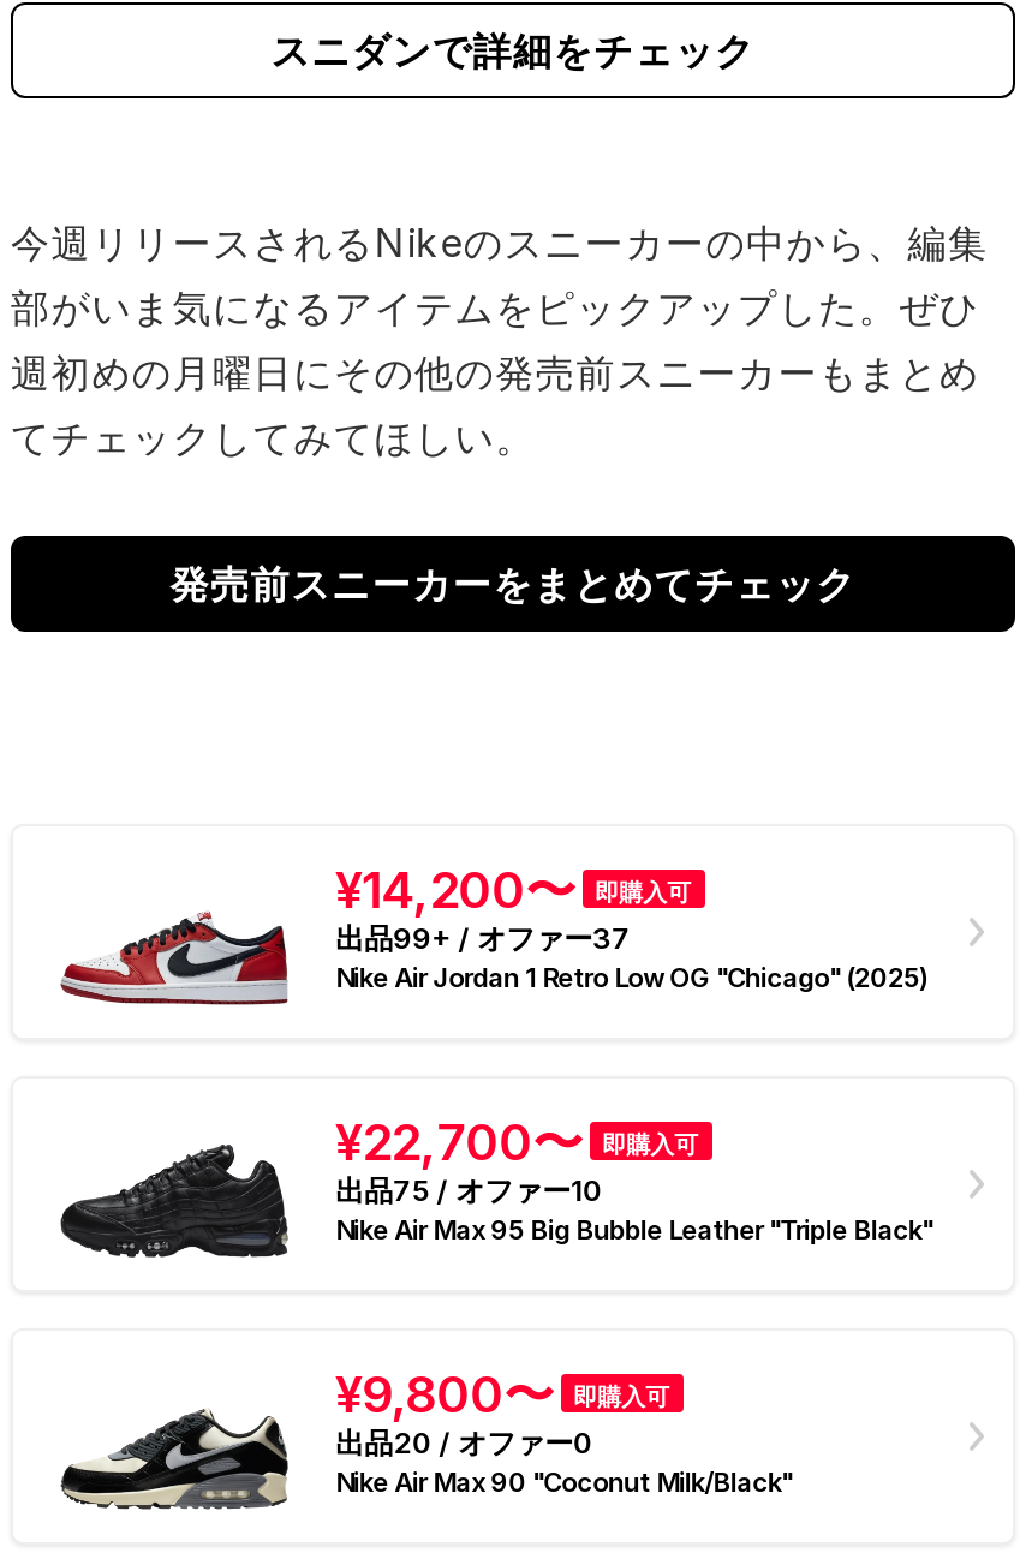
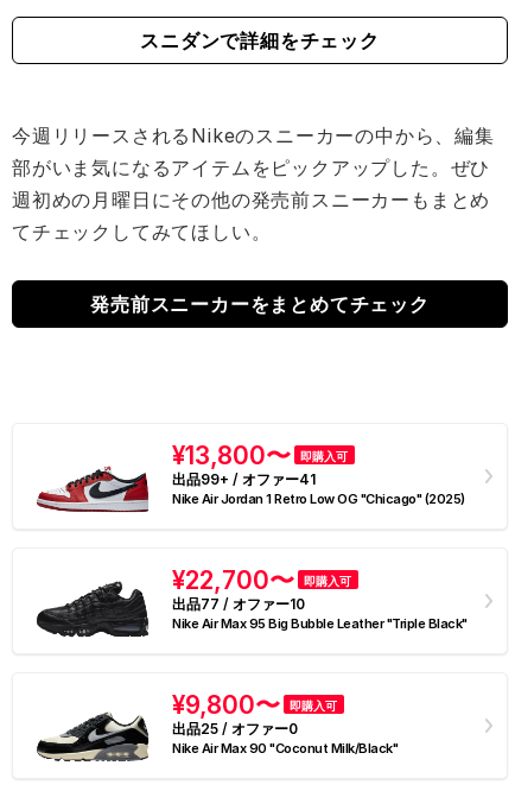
[335,861,691,921] ¥14,200〜 即購入可 -> [172,441,348,471] ¥13,800〜 即購入可
[335,921,631,957] 出品99+ / オファー37 -> [172,471,316,489] 出品99+ / オファー41
[335,1173,602,1209] 出品75 / オファー10 -> [172,596,305,613] 出品77 / オファー10
[335,1425,593,1461] 出品20 / オファー0 -> [172,720,298,738] 出品25 / オファー0

